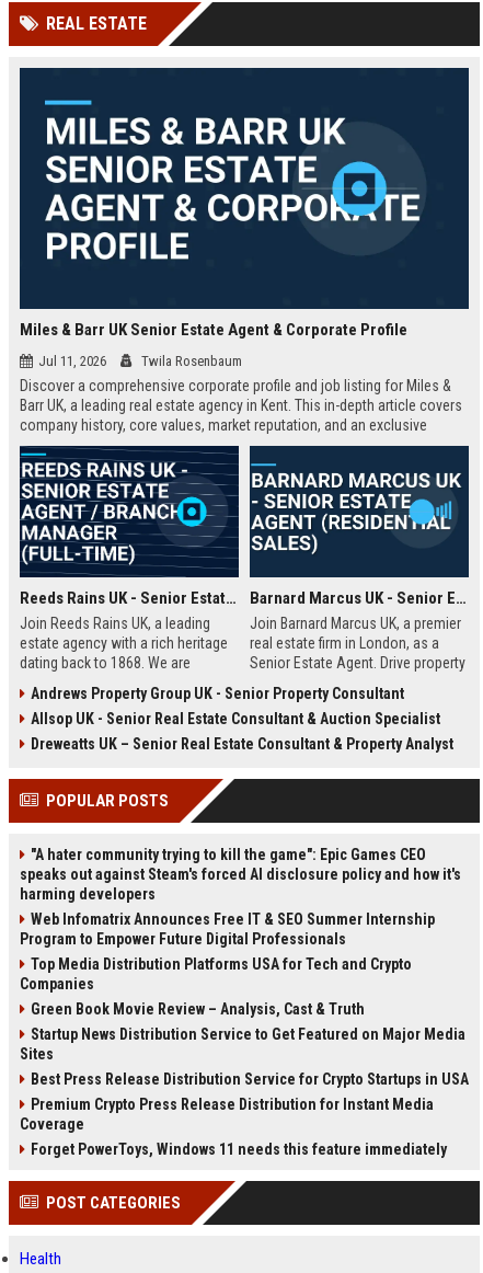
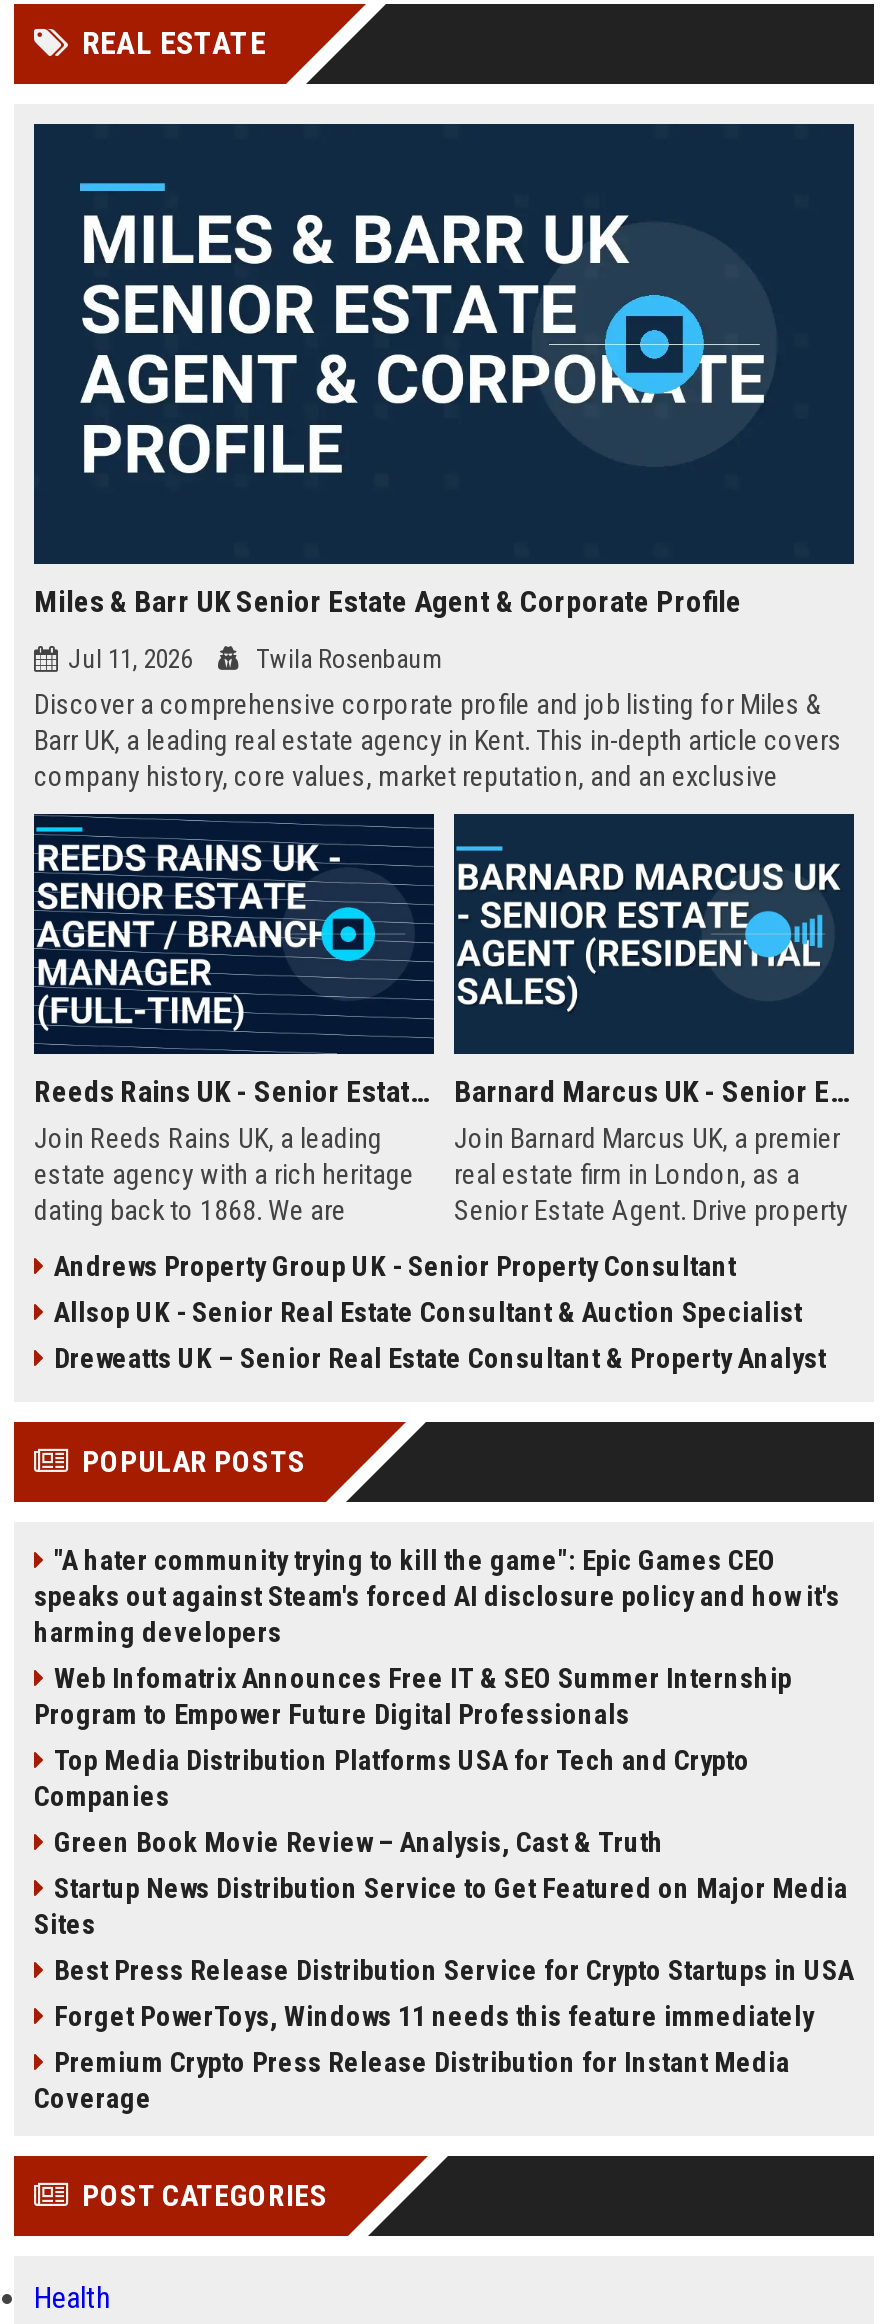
moved [20,1096,434,1133] -> [34,2046,790,2114]: Premium Crypto Press Release Distribution for Instant Media | Coverage
moved [31,1140,447,1158] -> [54,2000,814,2032]: Forget PowerToys, Windows 11 needs this feature immediately

